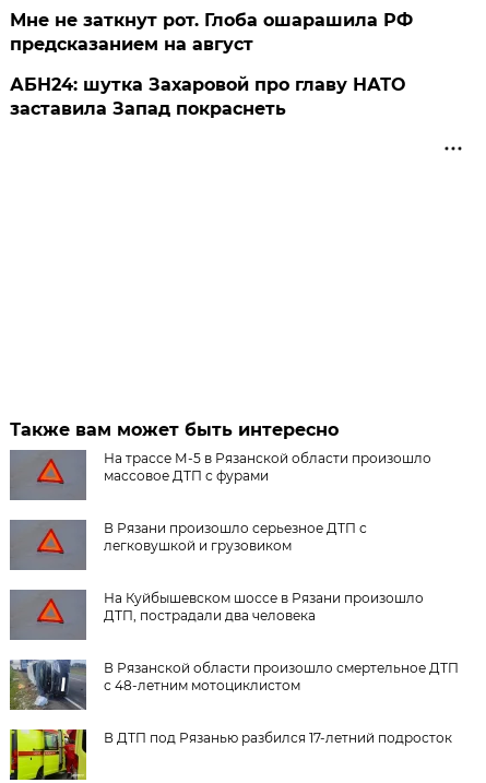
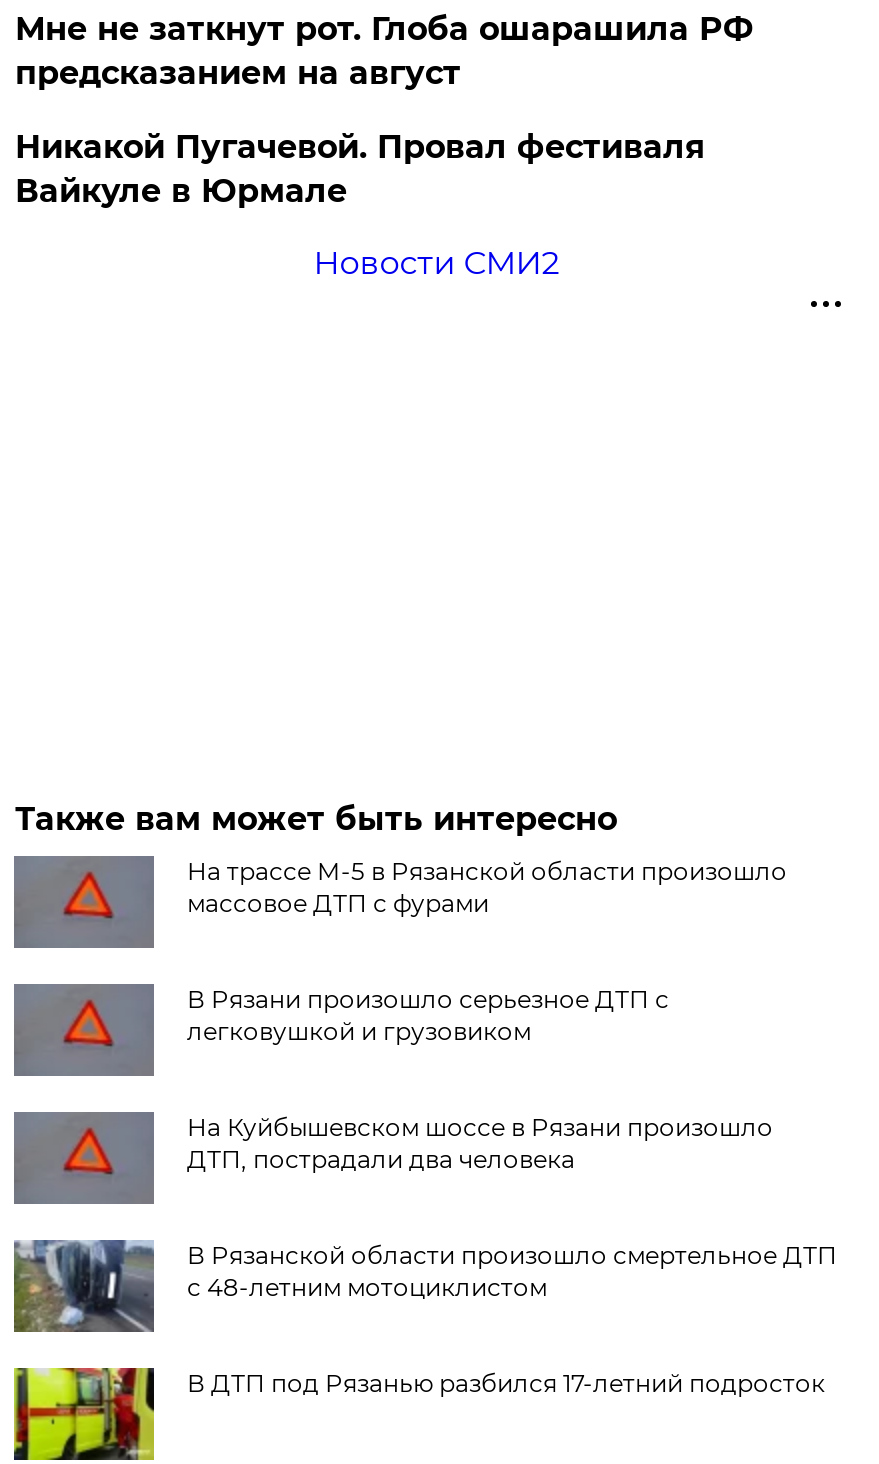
[10,74,406,119] АБН24: шутка Захаровой про главу НАТО | заставила Запад покраснеть -> [15,128,705,282] Никакой Пугачевой. Провал фестиваля | Вайкуле в Юрмале | Новости СМИ2

